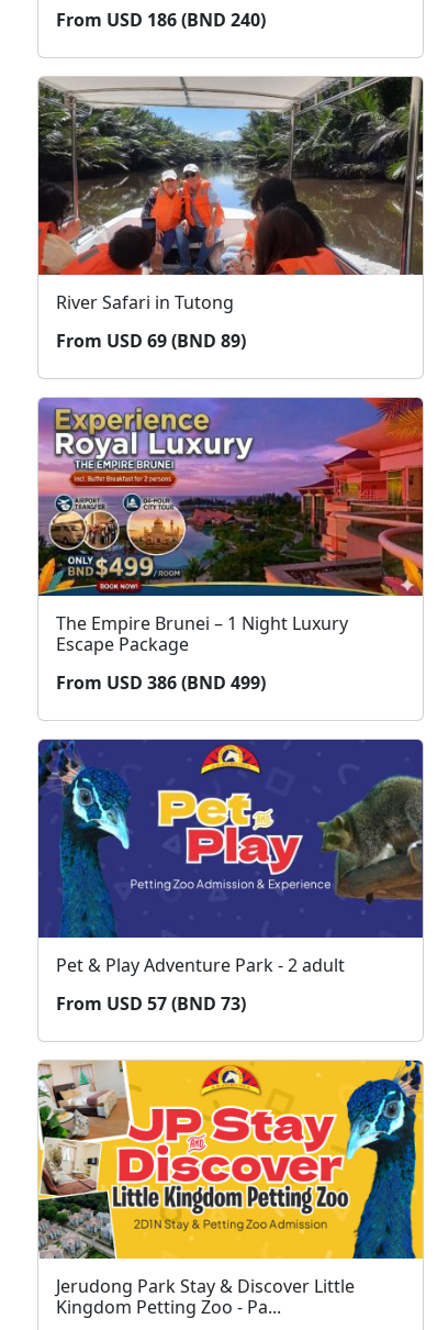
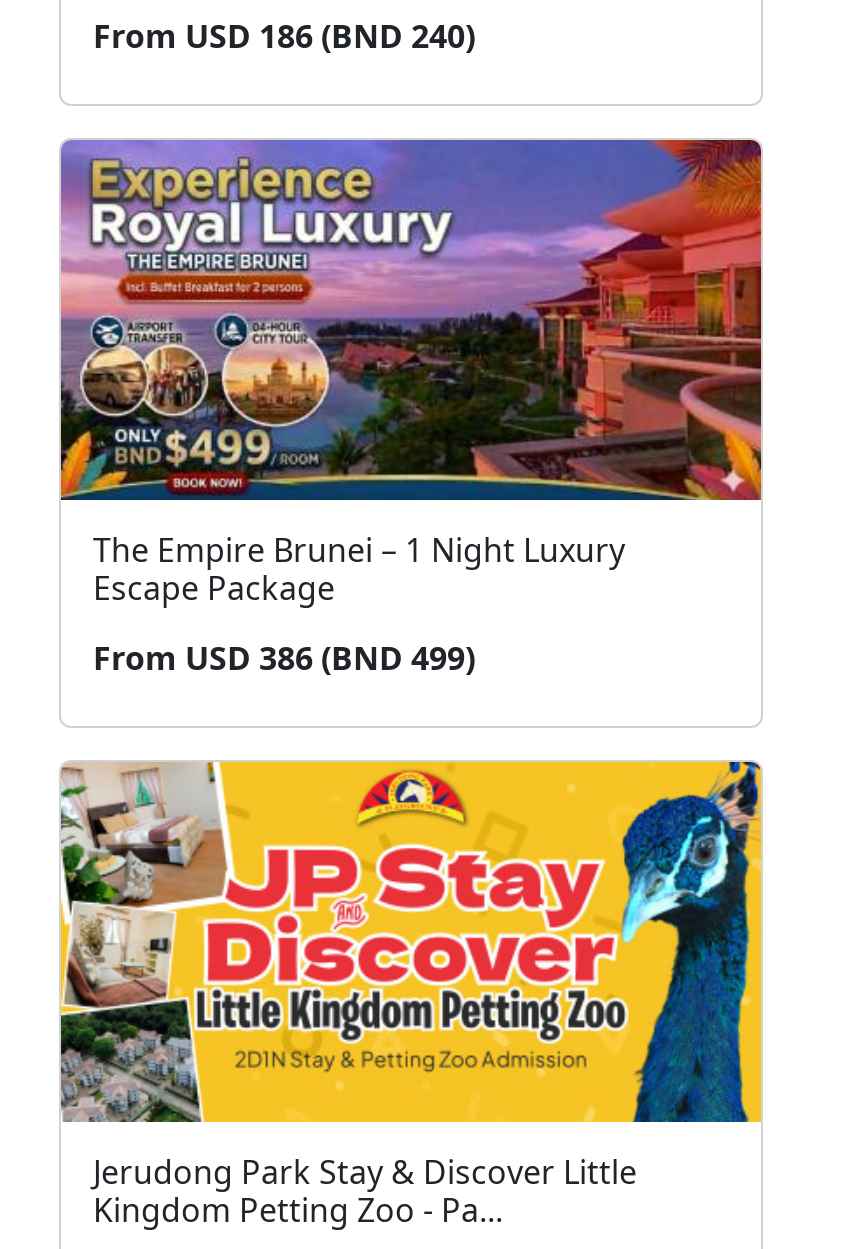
[37,76,424,353] [image] | River Safari in Tutong | From USD 69 (BND 89) -> none
[37,739,424,1016] [image] | Pet & Play Adventure Park - 2 adult | From USD 57 (BND 73) -> none

